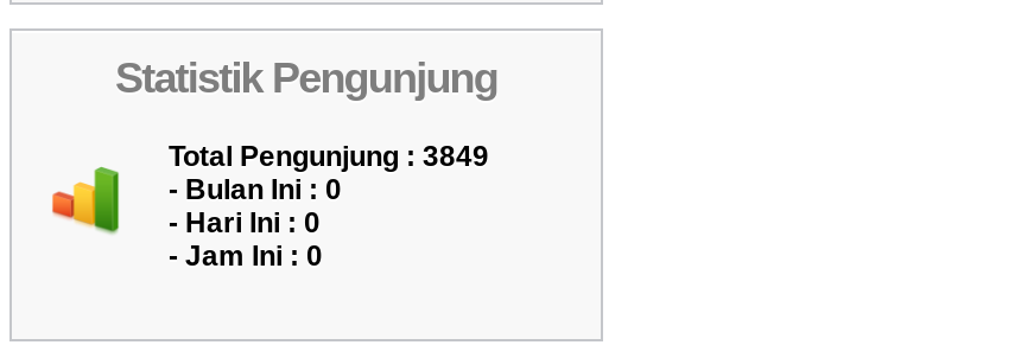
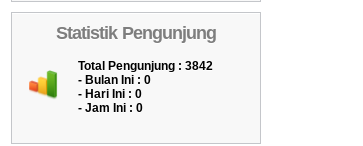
[169,140,489,173] Total Pengunjung : 3849 -> [78,59,213,73] Total Pengunjung : 3842

